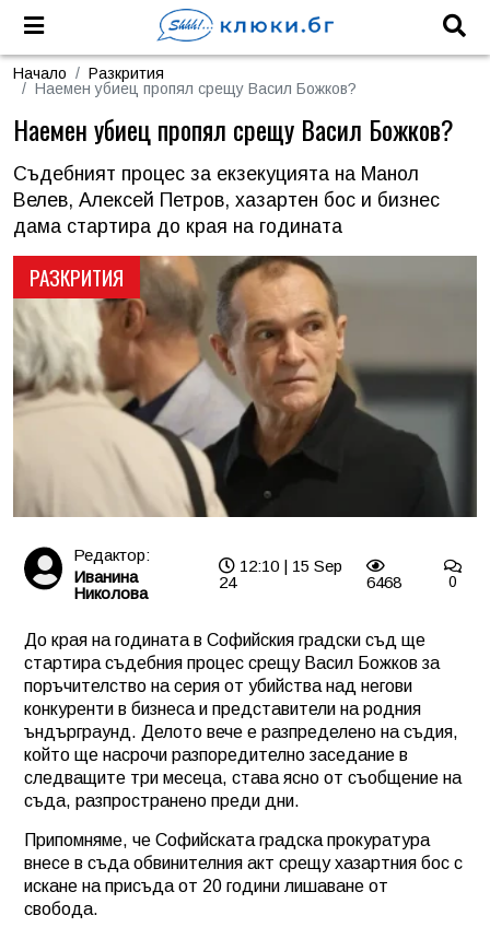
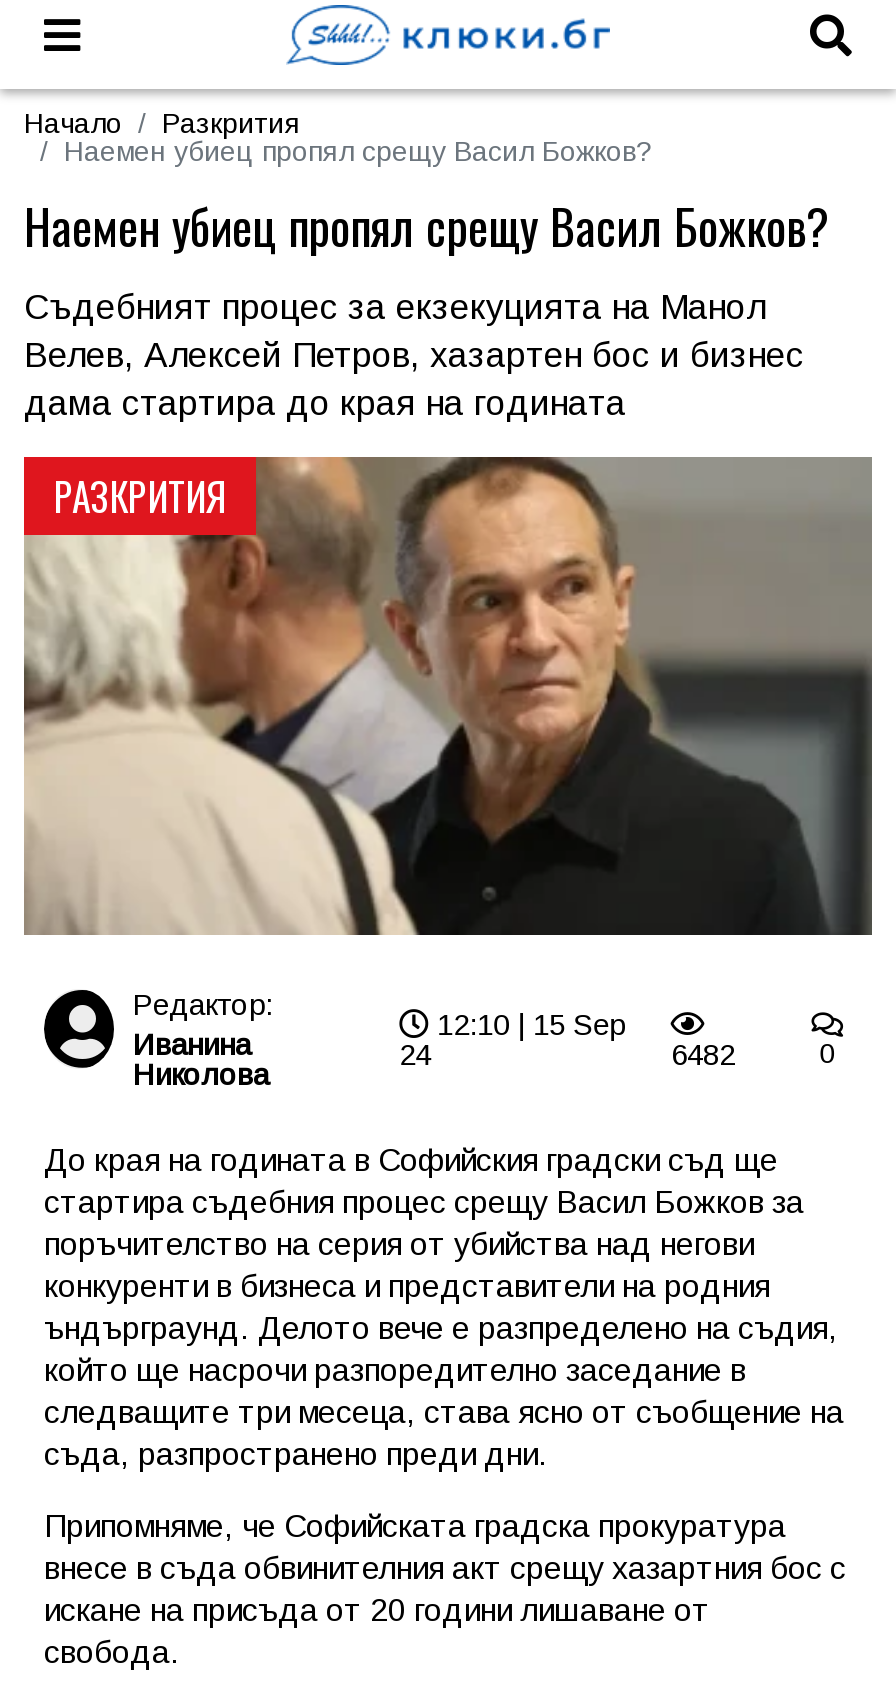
[367,572,402,591] 6468 -> [671,1036,735,1070] 6482

